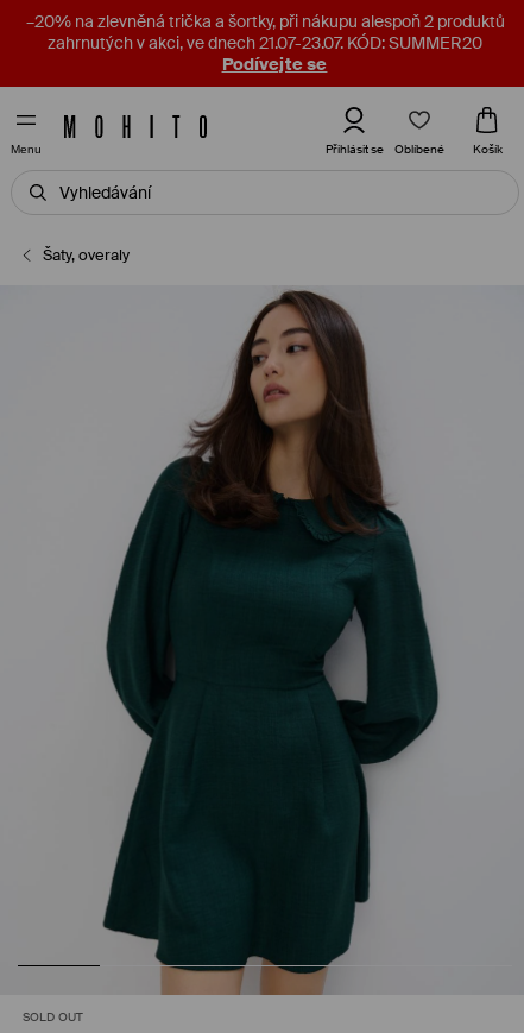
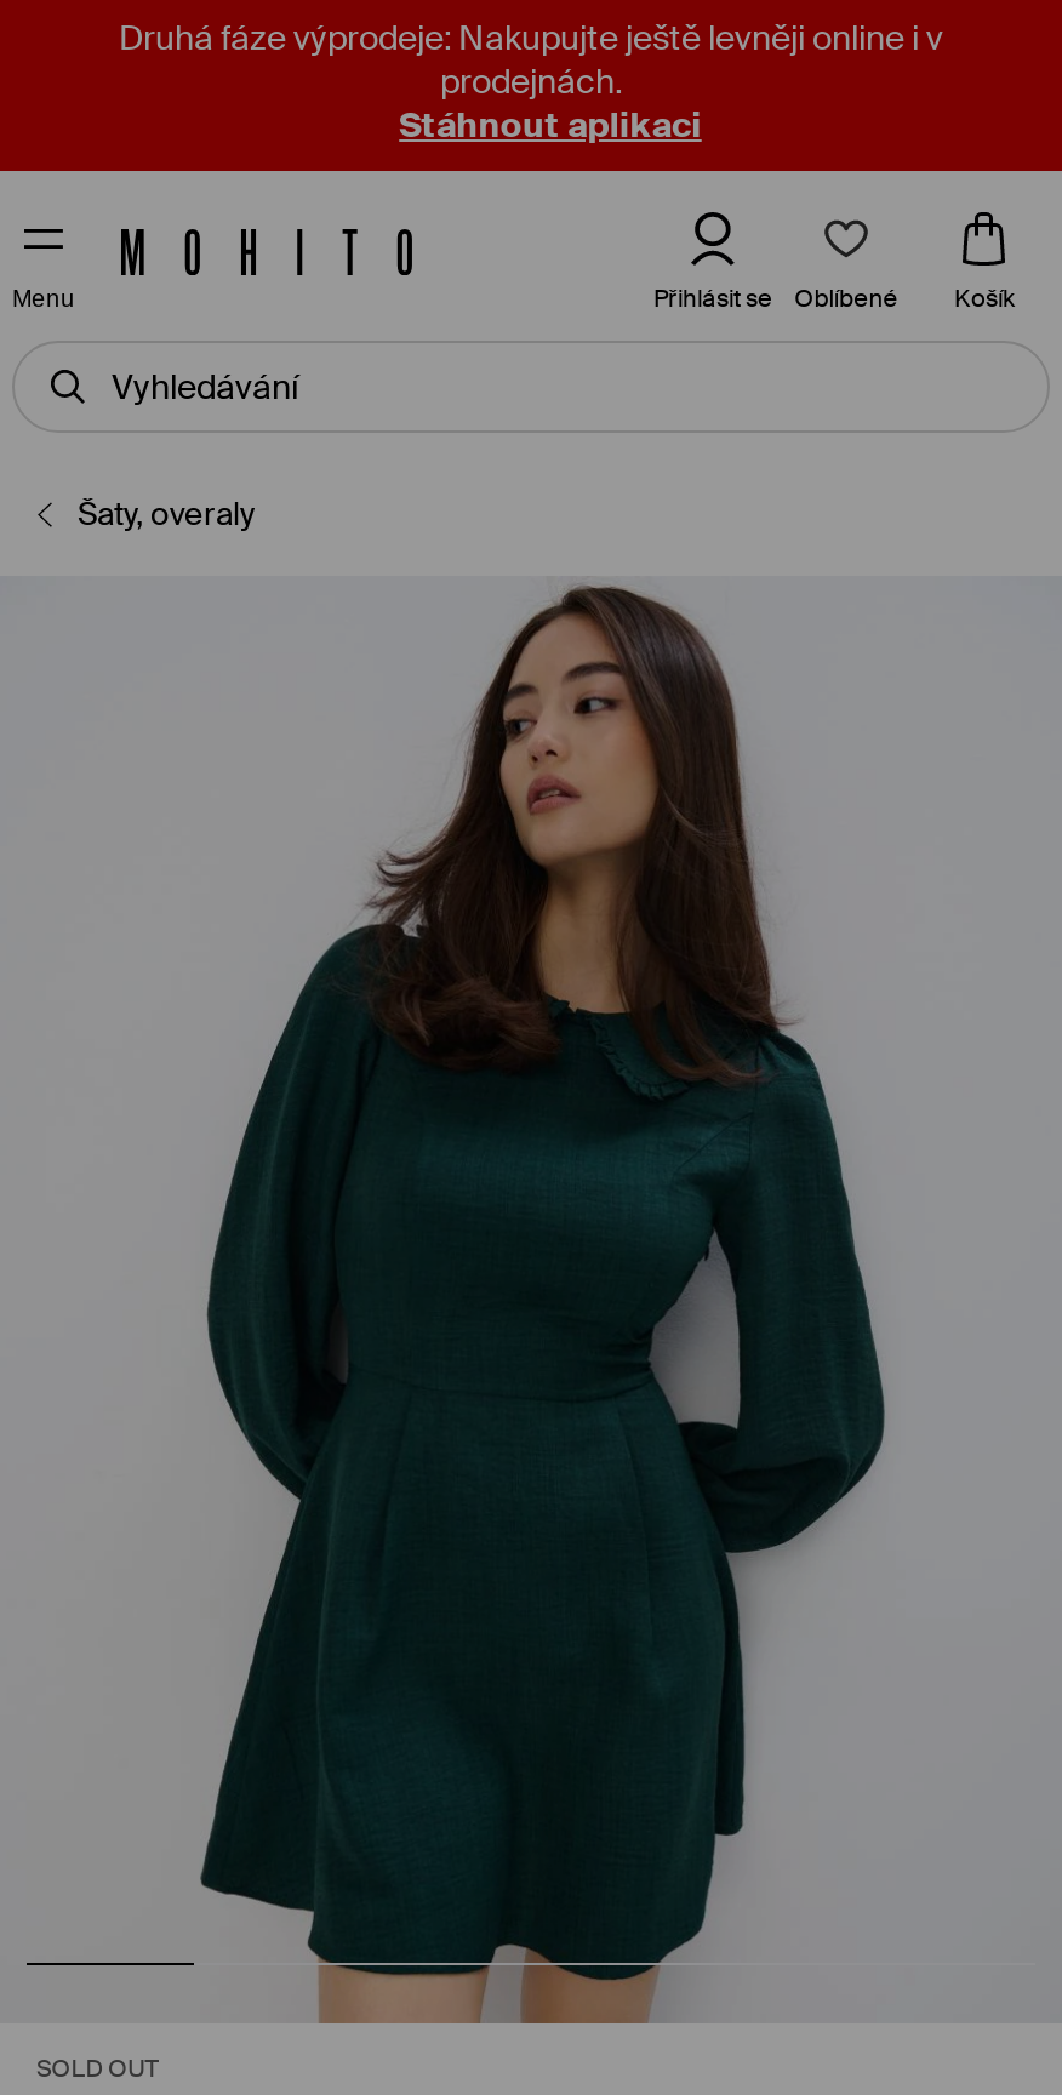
[26,11,504,75] –20% na zlevněná trička a šortky, při nákupu alespoň 2 produktů | zahrnutých v akci, ve dnech 21.07-23.07. KÓD: SUMMER20 | Podívejte se -> [119,16,943,147] Druhá fáze výprodeje: Nakupujte ještě levněji online i v | prodejnách. | Stáhnout aplikaci

